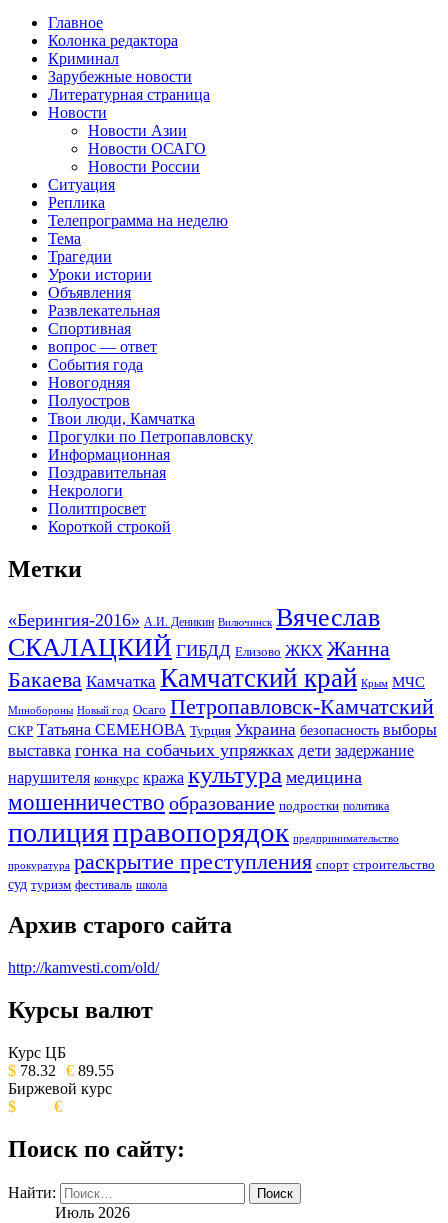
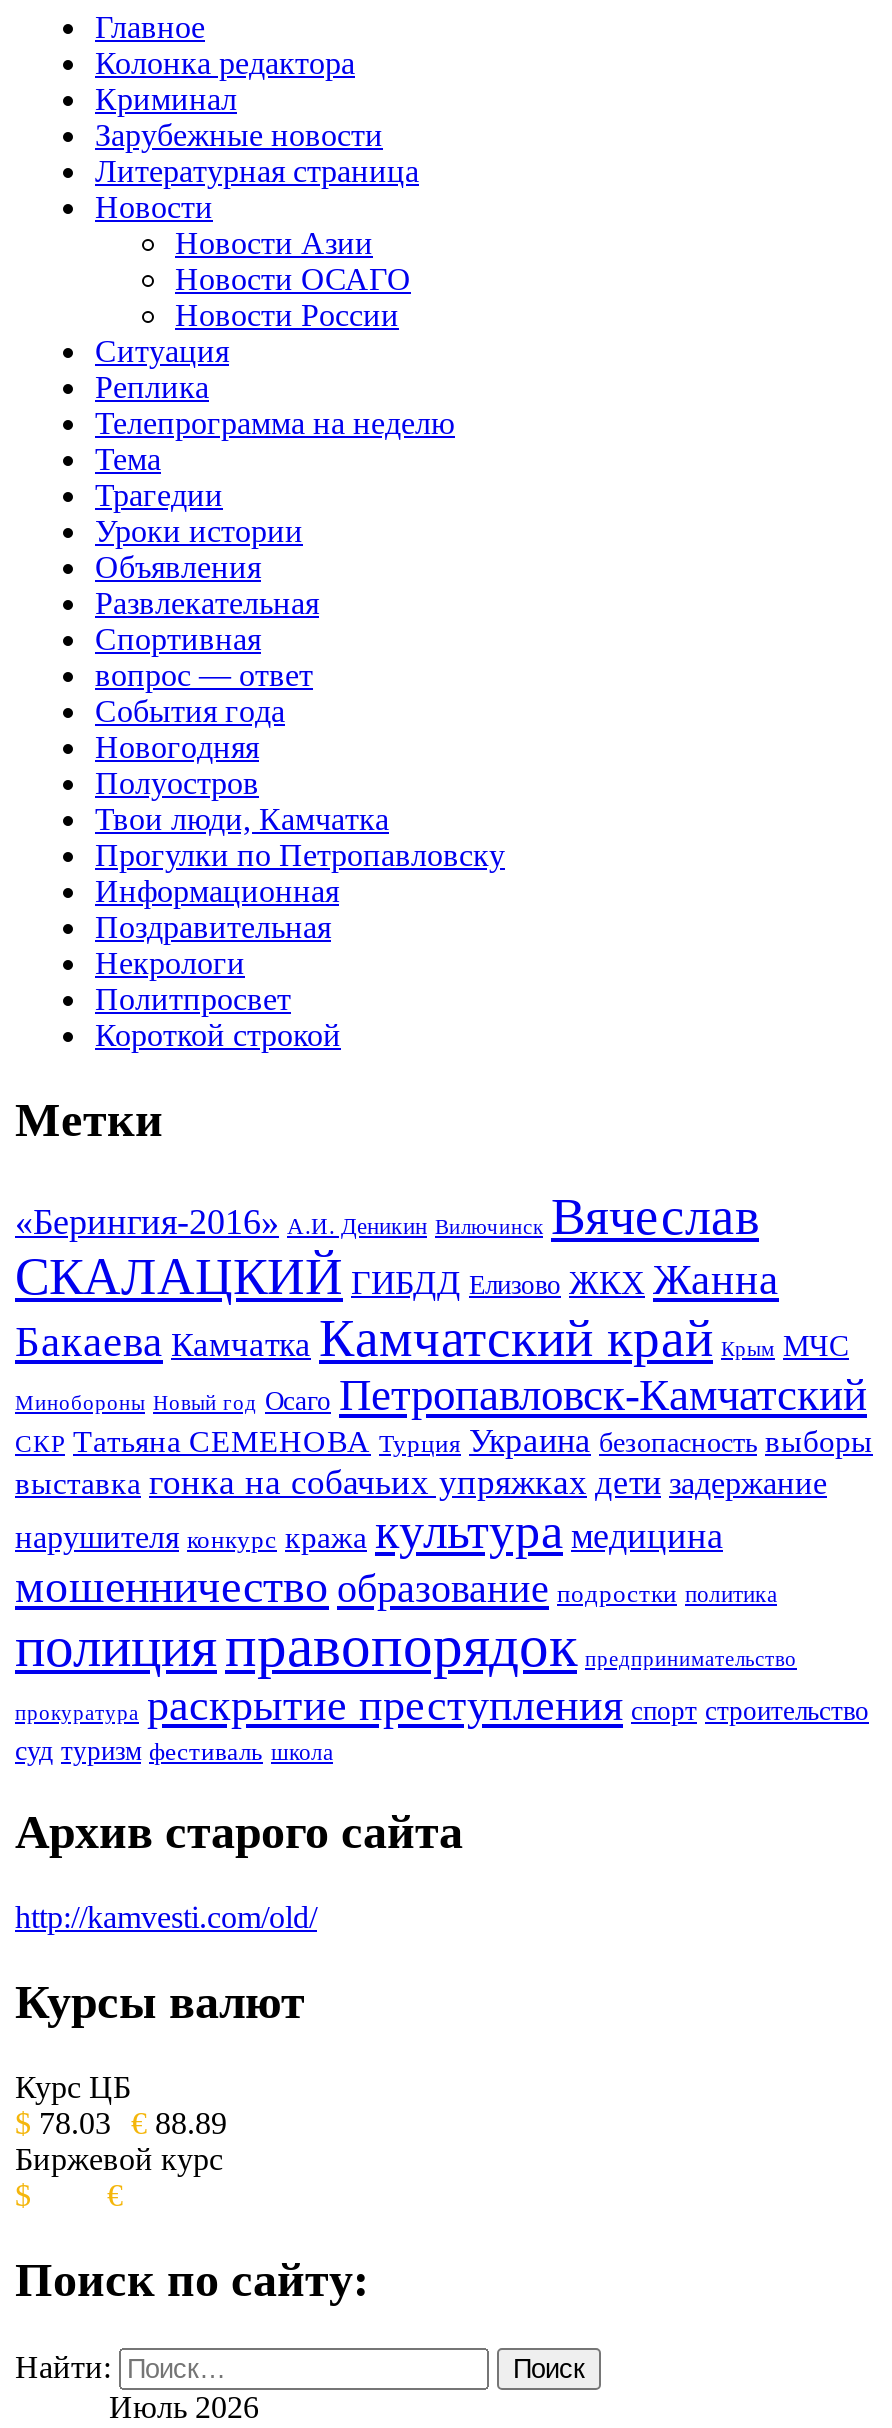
[8,1062,114,1079] $ 78.32 € 89.55 -> [15,2106,227,2140] $ 78.03 € 88.89

